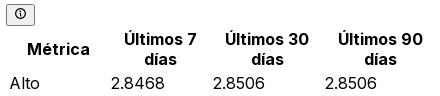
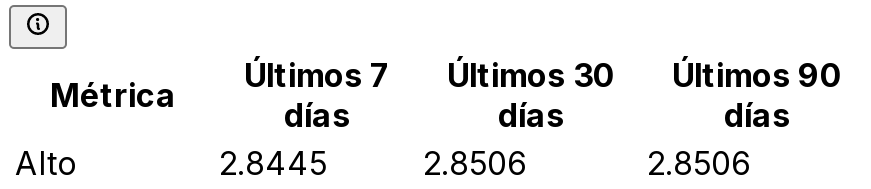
[111,73,165,93] 2.8468 -> [219,144,327,184] 2.8445

